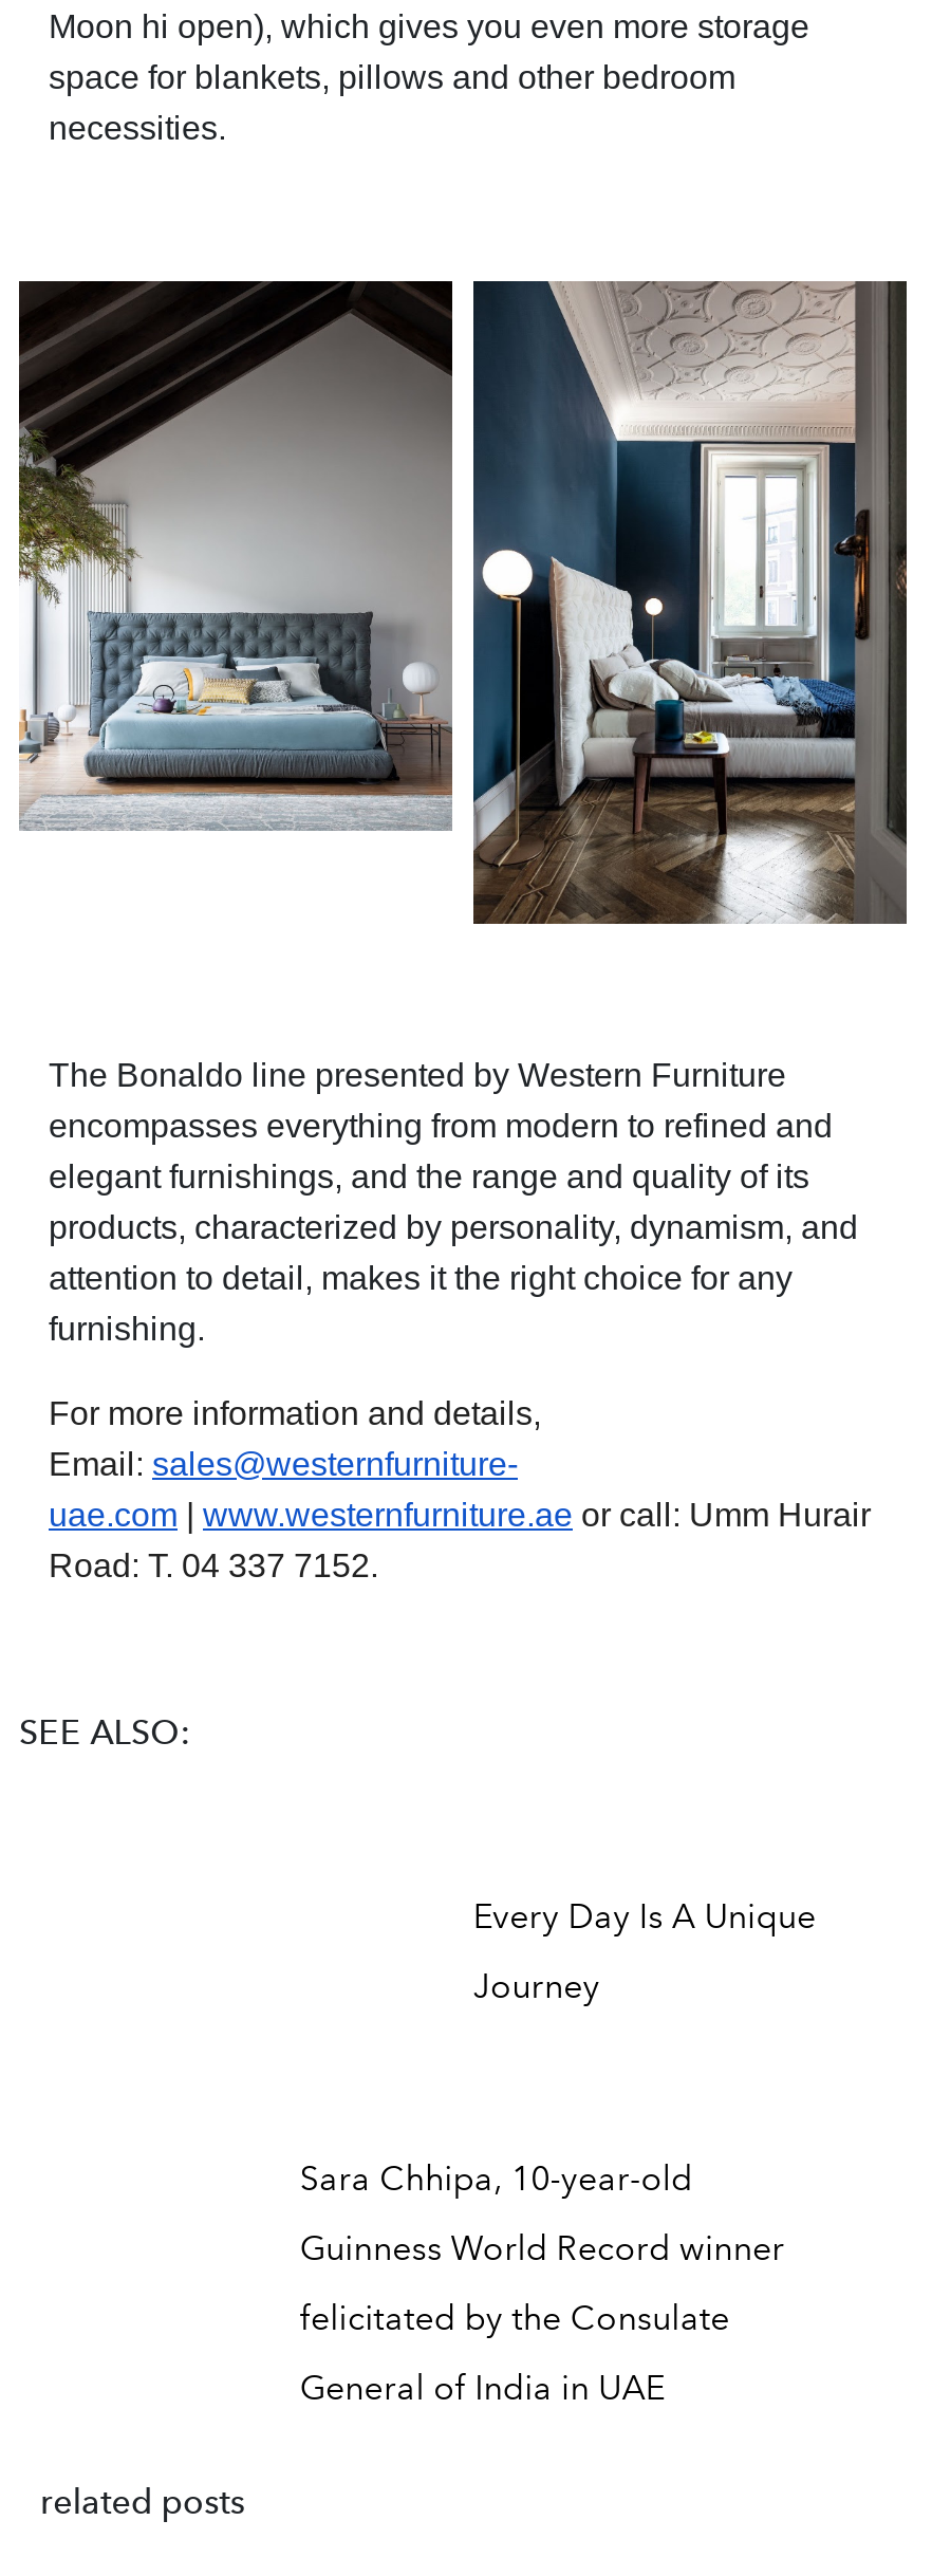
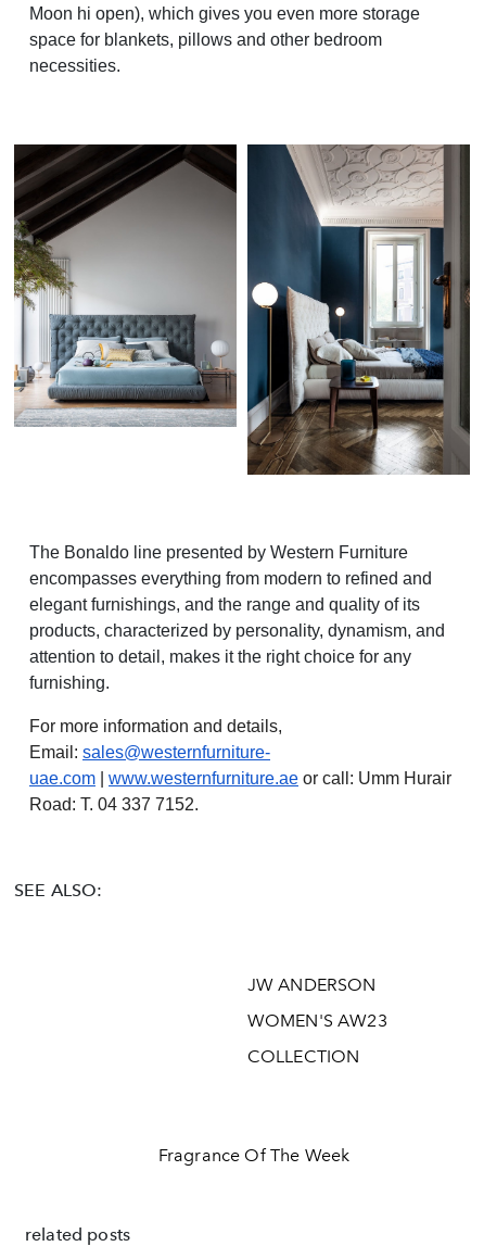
[473,1896,816,2006] Every Day Is A Unique | Journey -> [247,974,387,1066] JW ANDERSON | WOMEN'S AW23 | COLLECTION
[300,2159,785,2409] Sara Chhipa, 10-year-old | Guinness World Record winner | felicitated by the Consulate | General of India in UAE -> [158,1145,350,1166] Fragrance Of The Week

